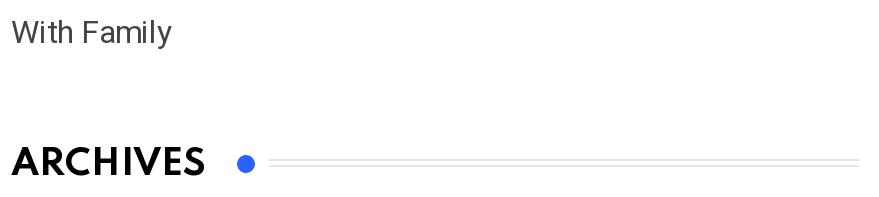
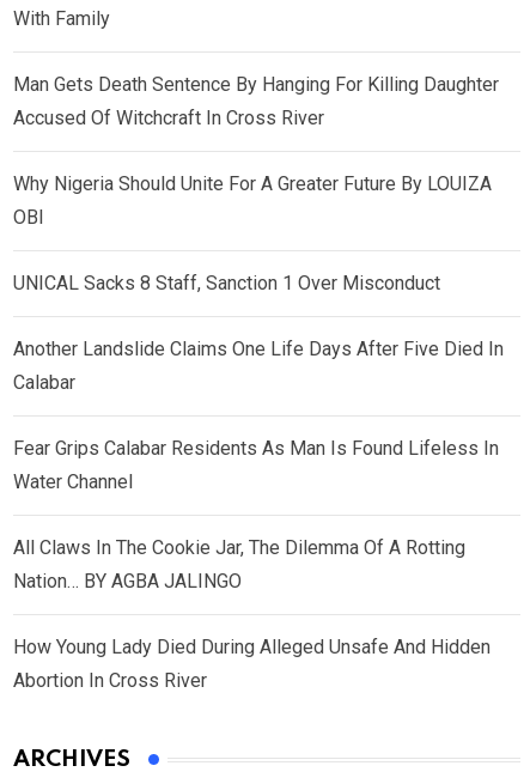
none -> [13,73,504,692] Man Gets Death Sentence By Hanging For Killing Daughter | Accused Of Witchcraft In Cross River | Why Nigeria Should Unite For A Greater Future By LOUIZA | OBI | UNICAL Sacks 8 Staff, Sanction 1 Over Misconduct | Another Landslide Claims One Life Days After Five Died In | Calabar | Fear Grips Calabar Residents As Man Is Found Lifeless In | Water Channel | All Claws In The Cookie Jar, The Dilemma Of A Rotting | Nation… BY AGBA JALINGO | How Young Lady Died During Alleged Unsafe And Hidden | Abortion In Cross River

